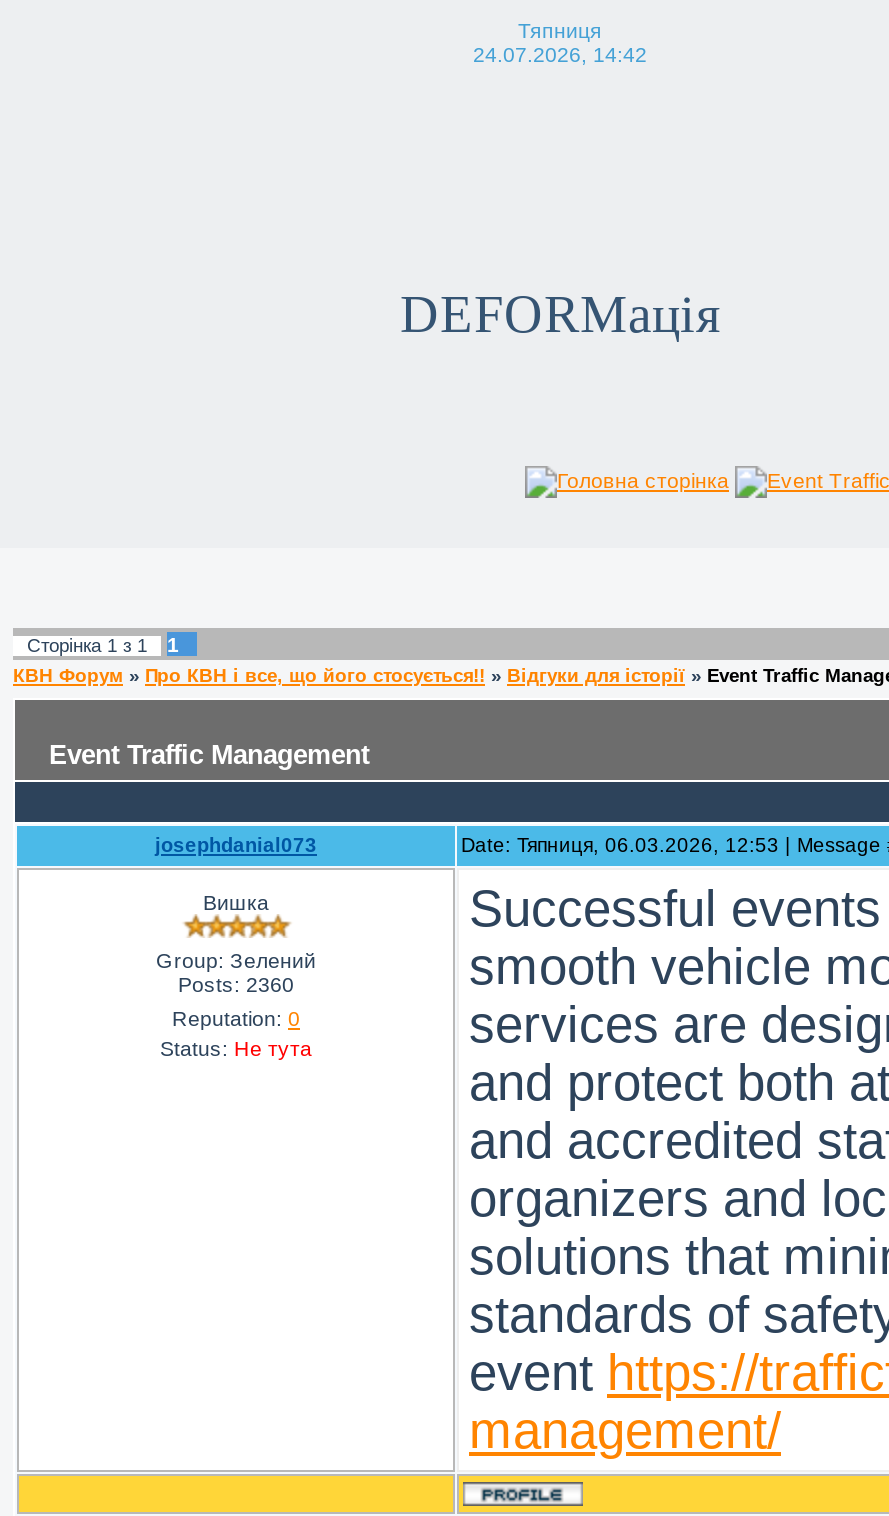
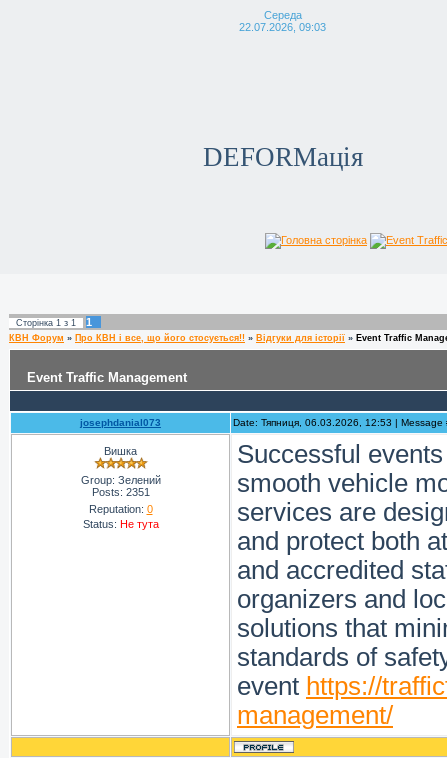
[473,18,647,66] Тяпниця | 24.07.2026, 14:42 -> [239,9,326,33] Середа | 22.07.2026, 09:03
[178,972,294,996] Posts: 2360 -> [91,486,149,498] Posts: 2351

